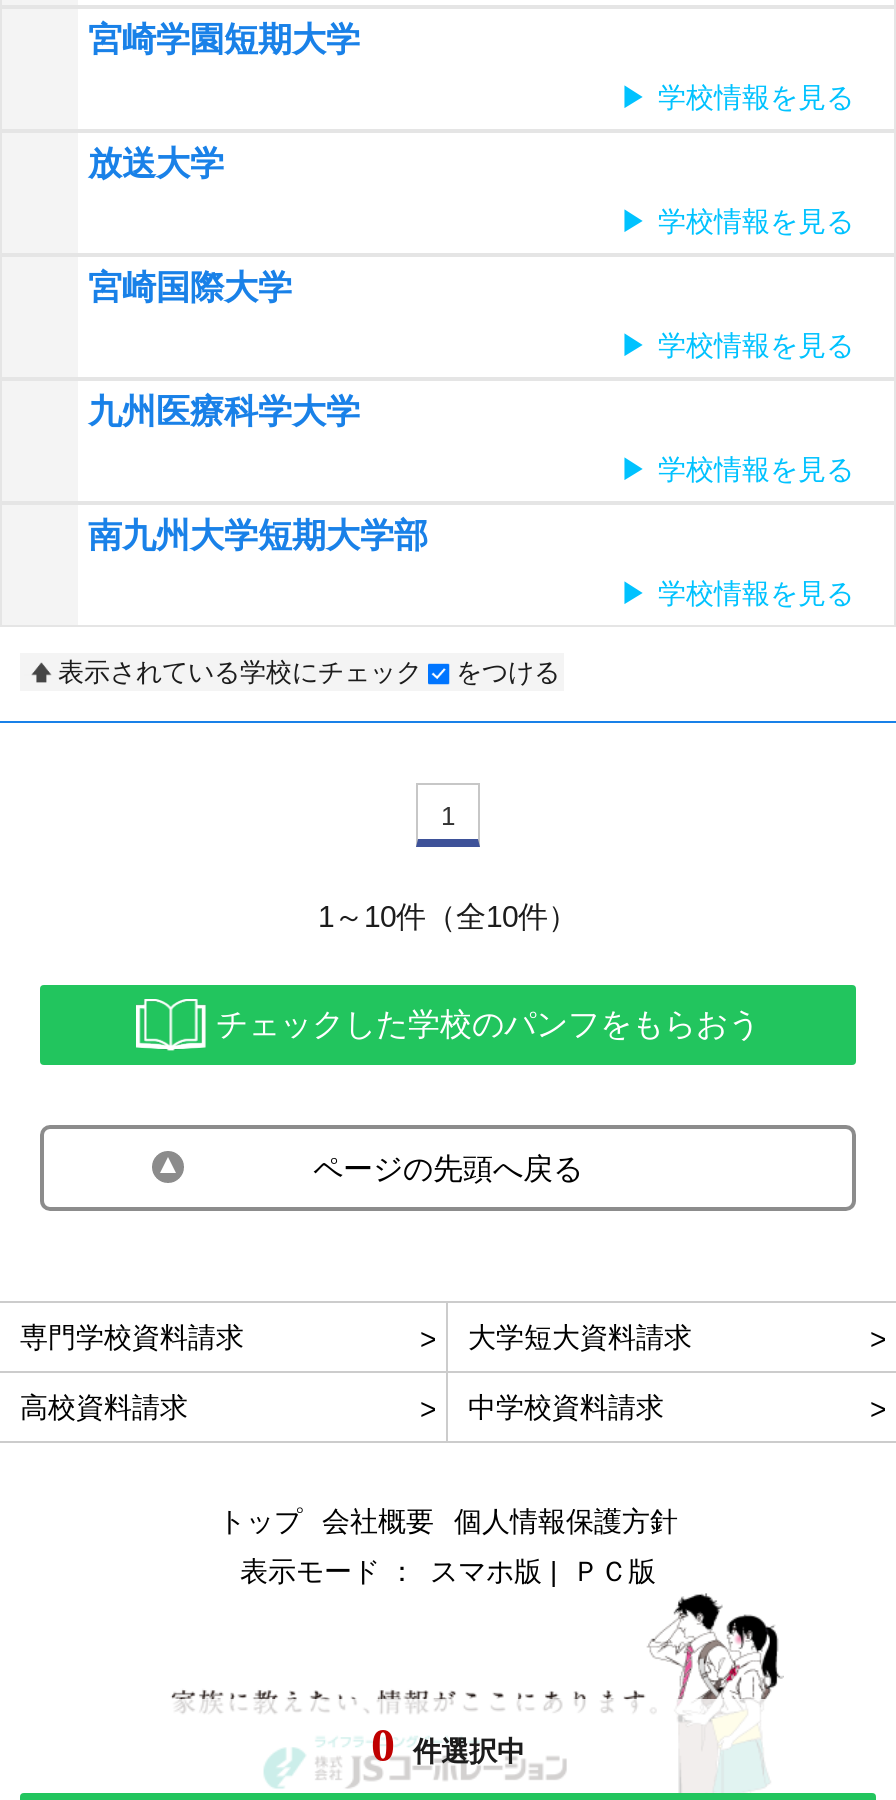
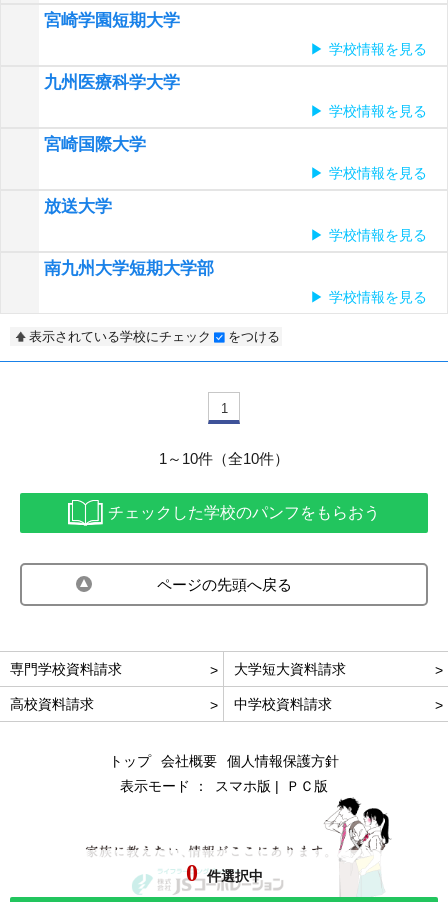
moved [88,144,224,182] -> [44,196,112,215]: 放送大学
moved [88,392,360,430] -> [44,72,180,91]: 九州医療科学大学

